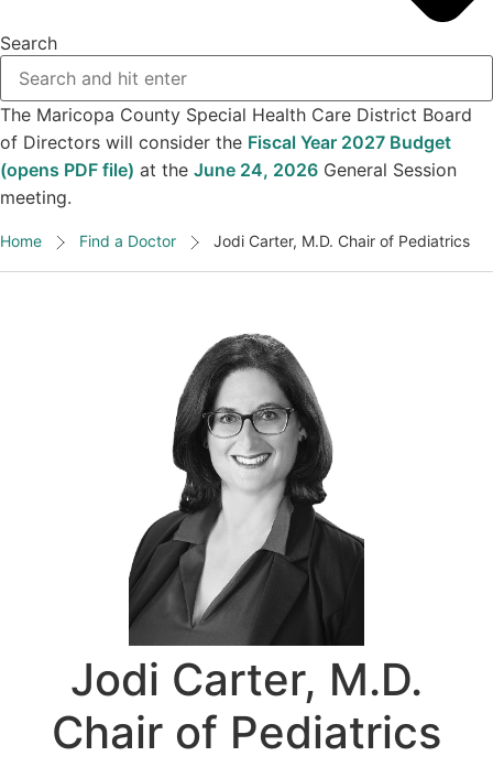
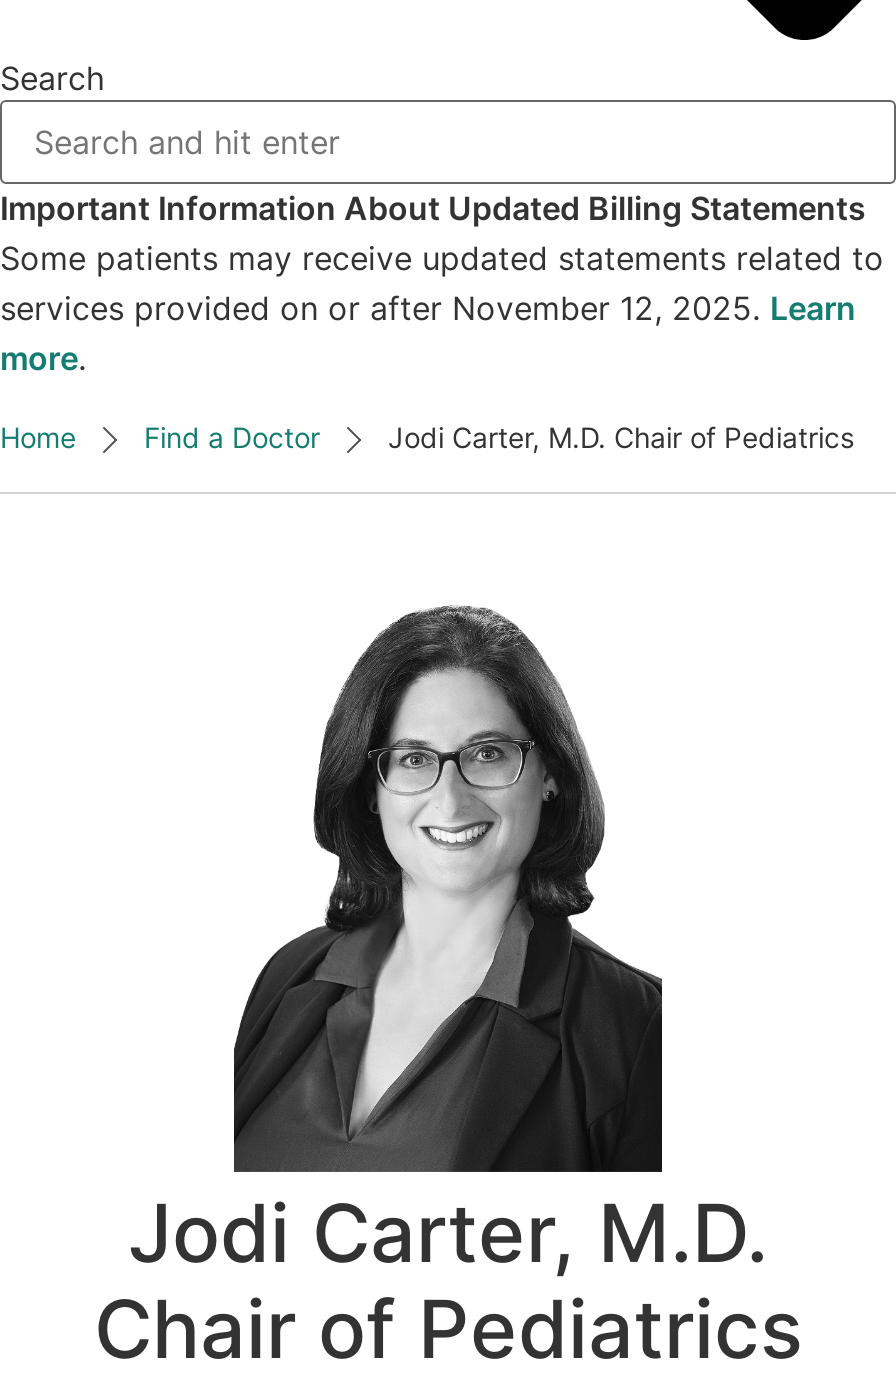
[0,103,472,208] The Maricopa County Special Health Care District Board | of Directors will consider the Fiscal Year 2027 Budget | (opens PDF file) at the June 24, 2026 General Session | meeting. -> [0,187,884,377] Important Information About Updated Billing Statements | Some patients may receive updated statements related to | services provided on or after November 12, 2025. Learn | more.

